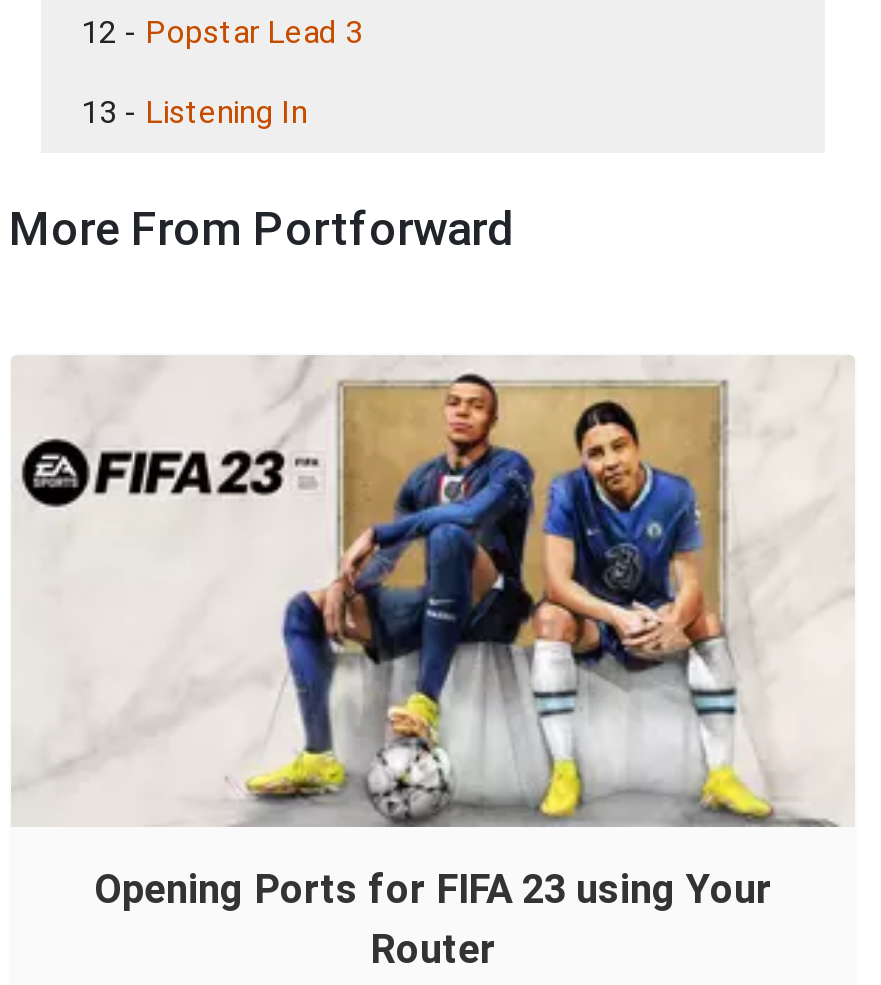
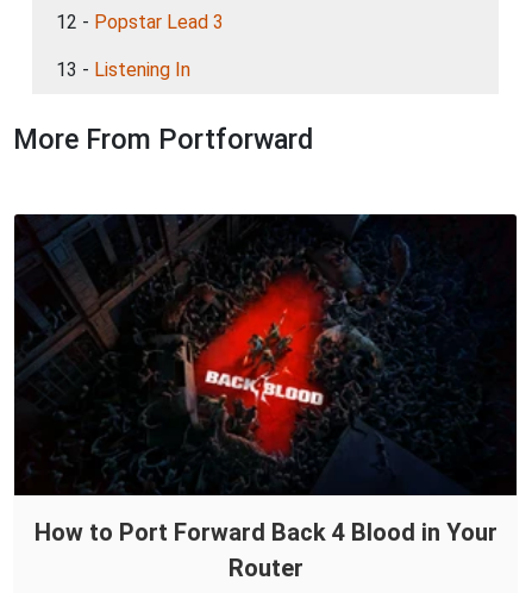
[11,355,855,913] [image] | Opening Ports for FIFA 23 using Your -> [13,213,518,547] [image] | How to Port Forward Back 4 Blood in Your

